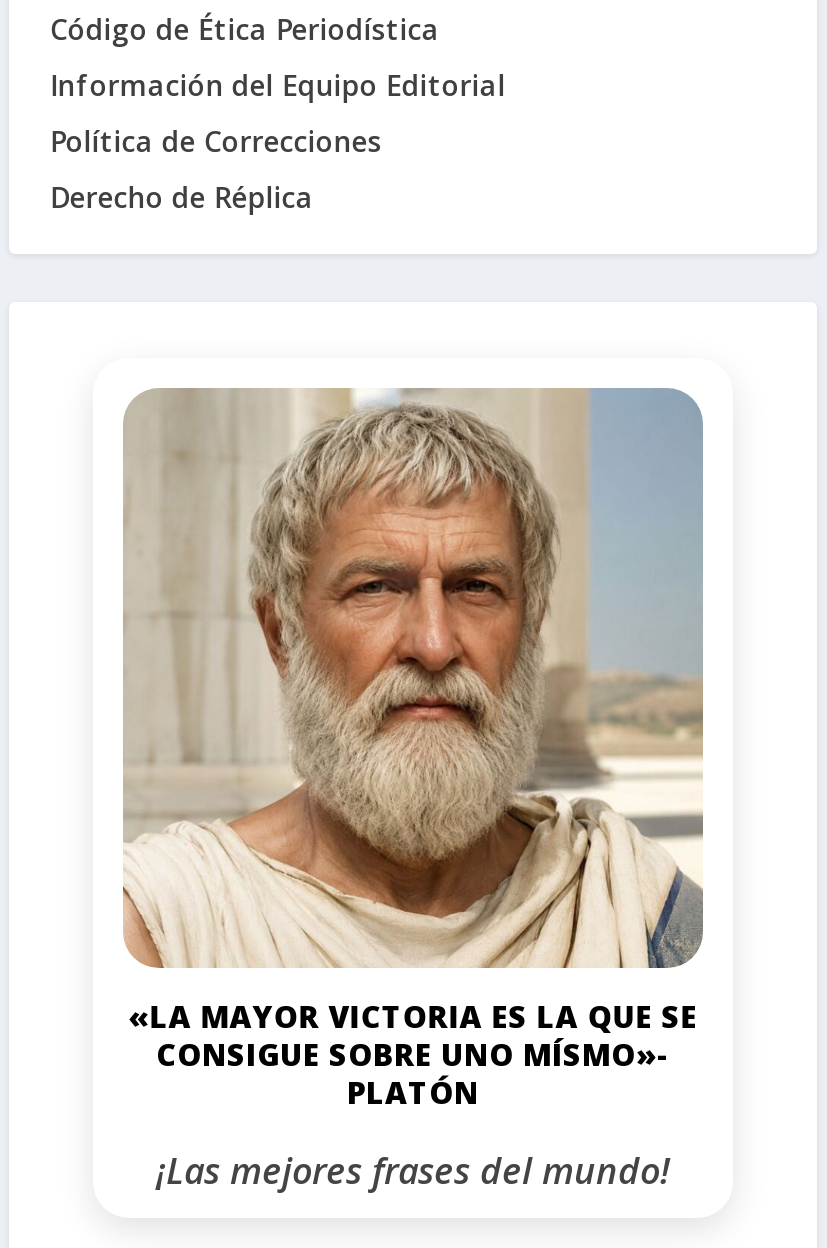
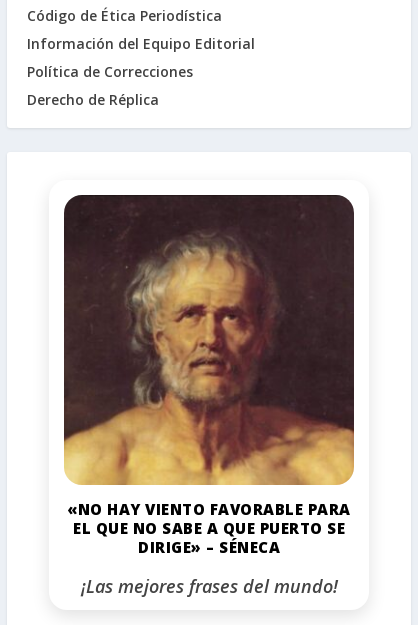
[123,388,705,1111] [image] | «LA MAYOR VICTORIA ES LA QUE SE | CONSIGUE SOBRE UNO MÍSMO»- | PLATÓN -> [63,194,355,556] [image] | «NO HAY VIENTO FAVORABLE PARA | EL QUE NO SABE A QUE PUERTO SE | DIRIGE» – SÉNECA

